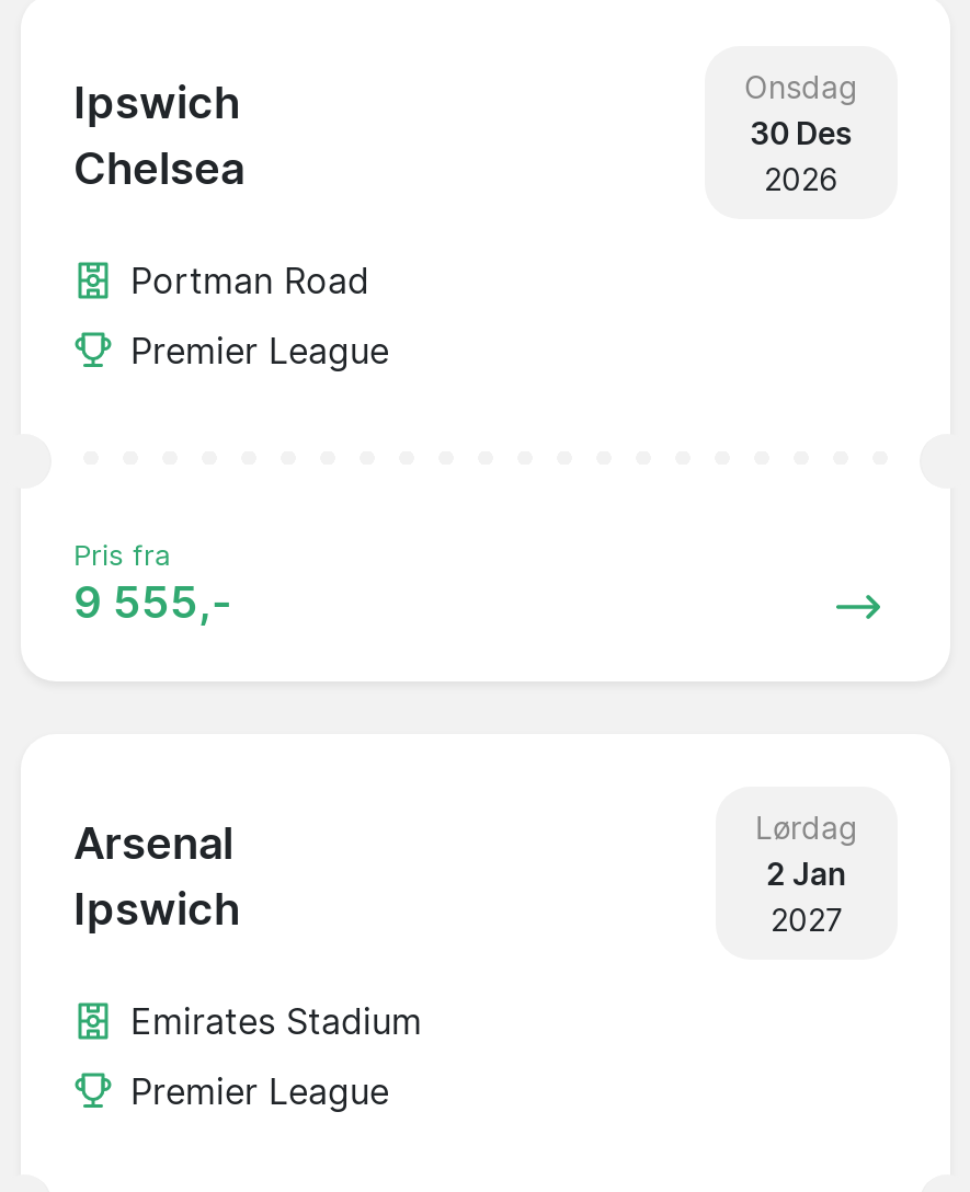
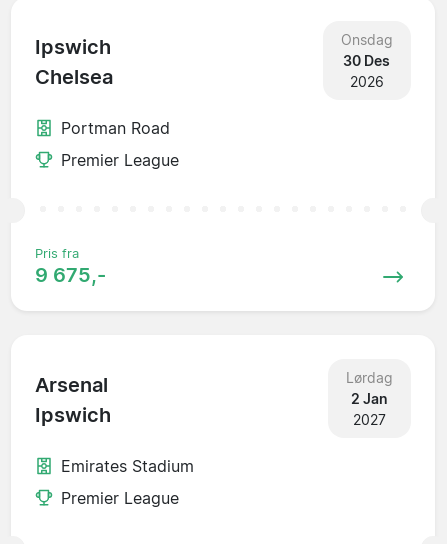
[73,575,231,628] 9 555,- -> [35,263,106,287] 9 675,-

